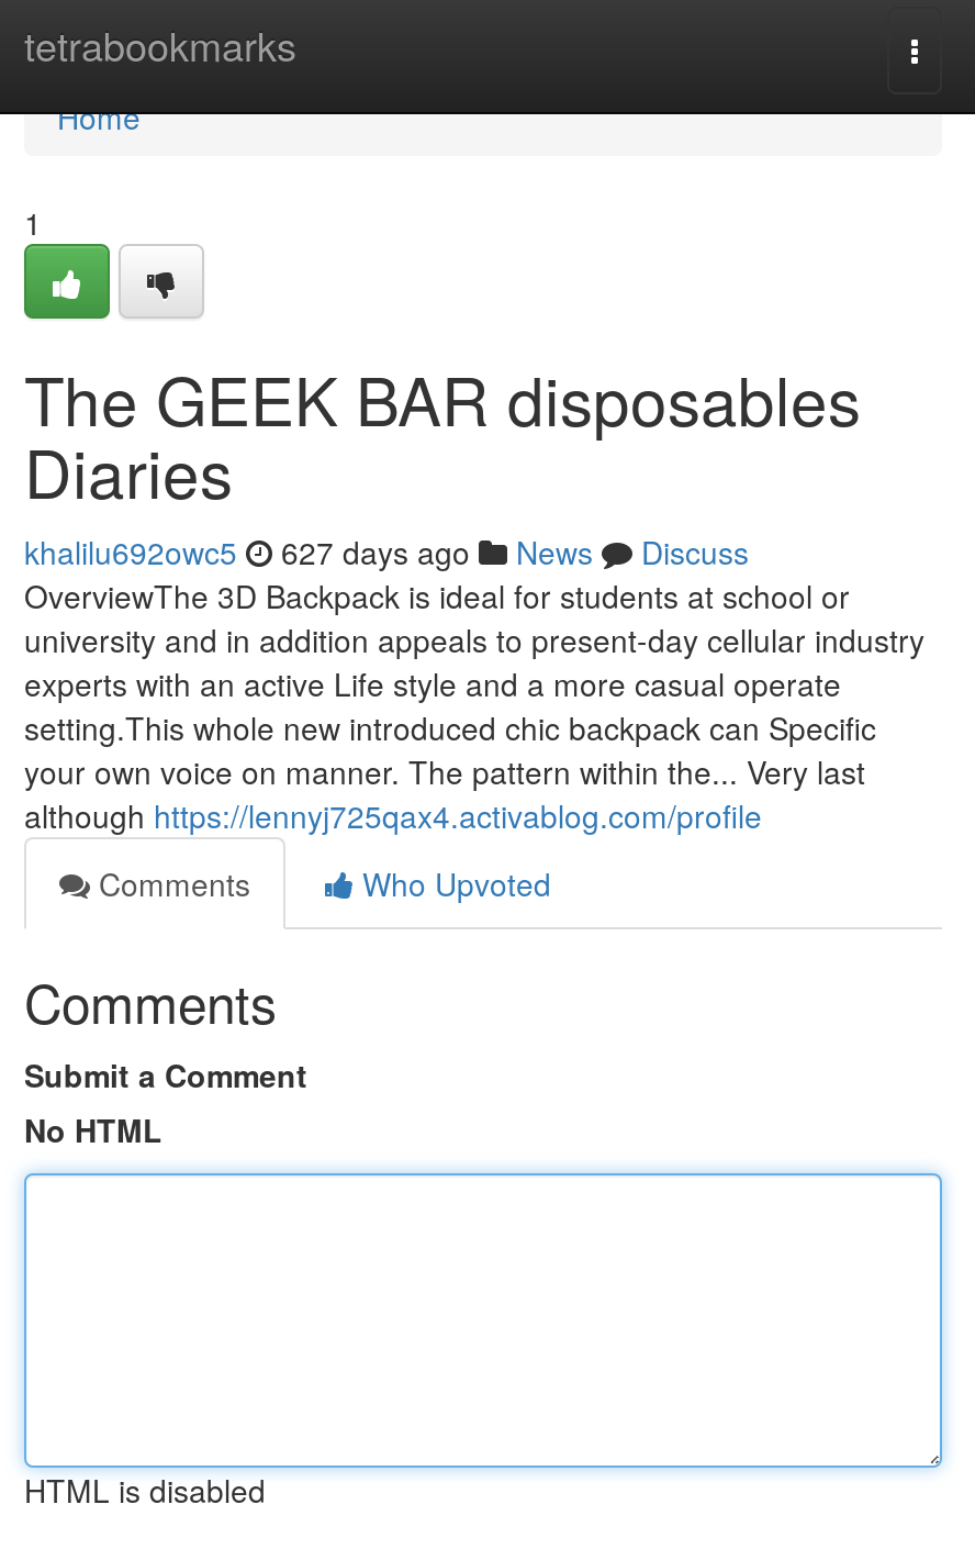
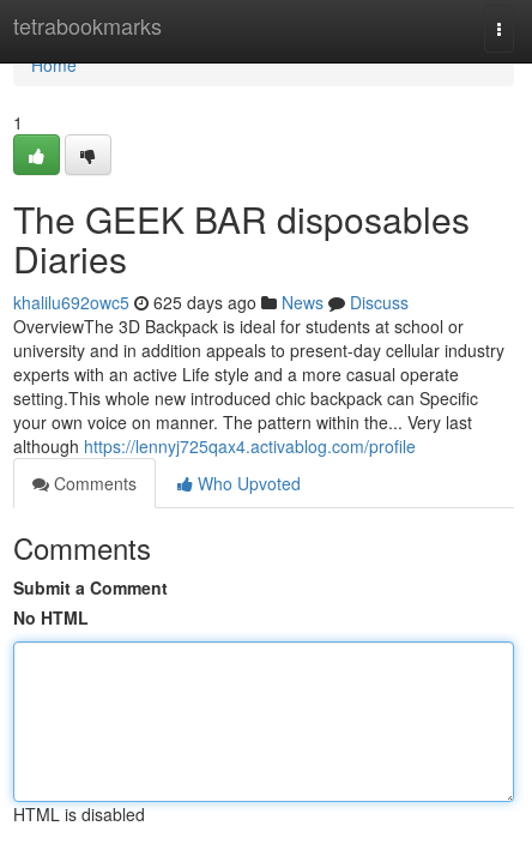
[24,530,749,573] khalilu692owc5 627 days ago News Discuss -> [13,290,409,314] khalilu692owc5 625 days ago News Discuss

